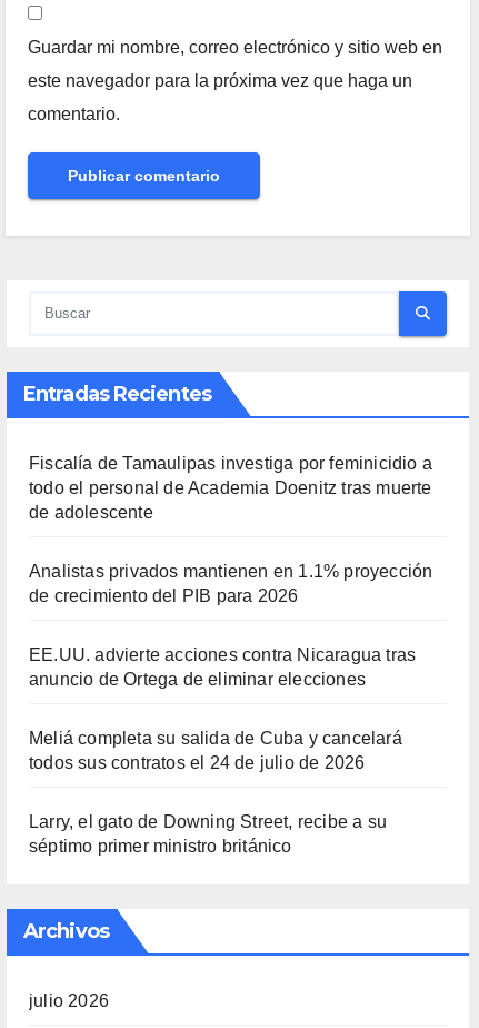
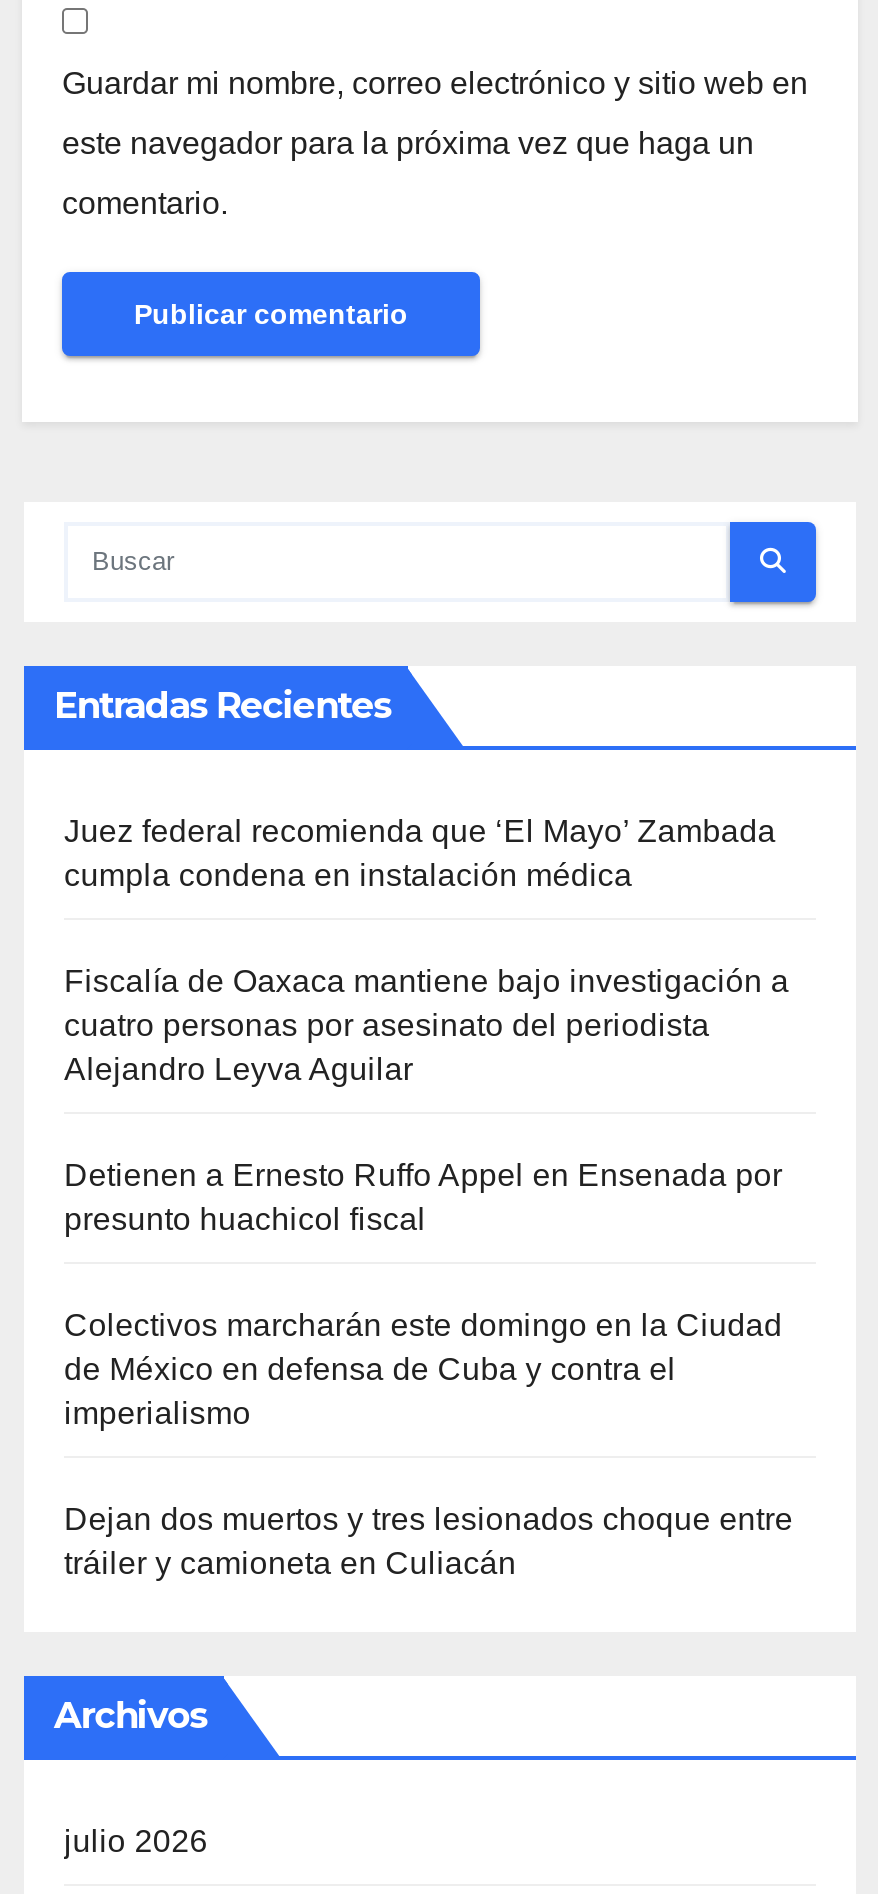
[29,454,432,522] Fiscalía de Tamaulipas investiga por feminicidio a | todo el personal de Academia Doenitz tras muerte | de adolescente -> [64,814,776,892] Juez federal recomienda que ‘El Mayo’ Zambada | cumpla condena en instalación médica
[29,562,433,605] Analistas privados mantienen en 1.1% proyección | de crecimiento del PIB para 2026 -> [64,964,789,1086] Fiscalía de Oaxaca mantiene bajo investigación a | cuatro personas por asesinato del periodista | Alejandro Leyva Aguilar
[29,645,416,688] EE.UU. advierte acciones contra Nicaragua tras | anuncio de Ortega de eliminar elecciones -> [64,1158,782,1236] Detienen a Ernesto Ruffo Appel en Ensenada por | presunto huachicol fiscal
[29,729,402,772] Meliá completa su salida de Cuba y cancelará | todos sus contratos el 24 de julio de 2026 -> [64,1308,782,1430] Colectivos marcharán este domingo en la Ciudad | de México en defensa de Cuba y contra el | imperialismo
[29,812,387,855] Larry, el gato de Downing Street, recibe a su | séptimo primer ministro británico -> [64,1502,793,1580] Dejan dos muertos y tres lesionados choque entre | tráiler y camioneta en Culiacán

